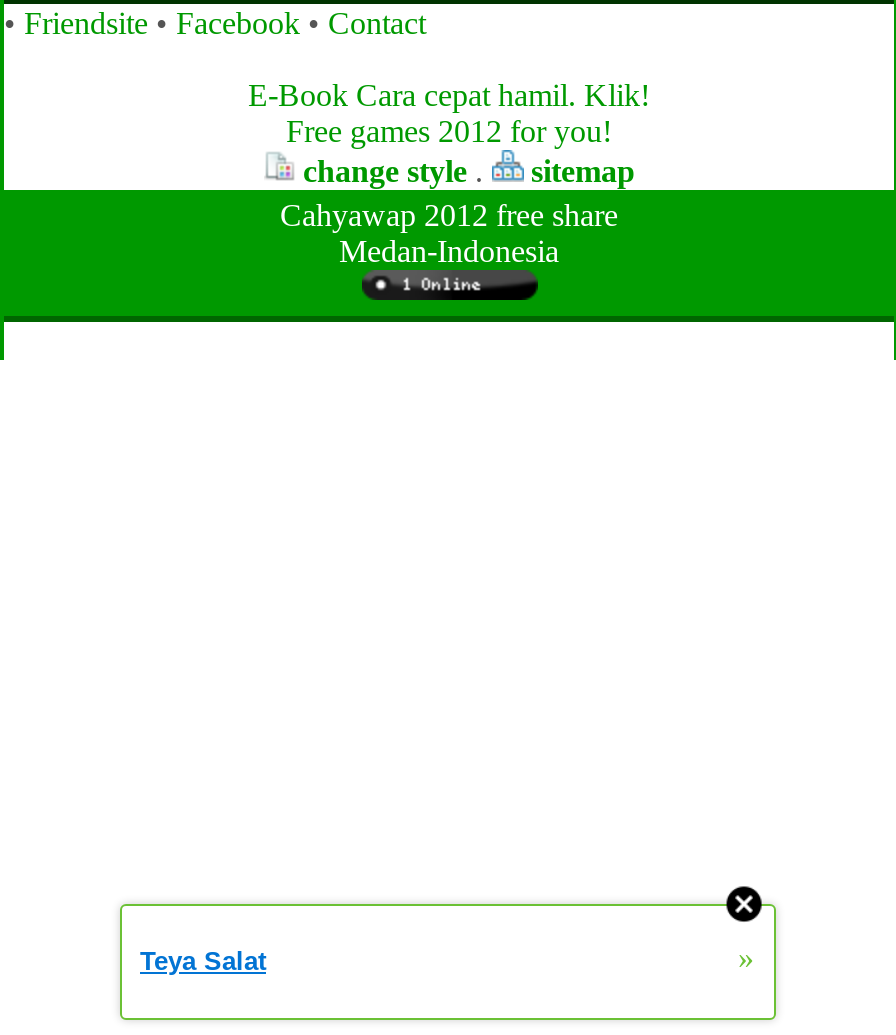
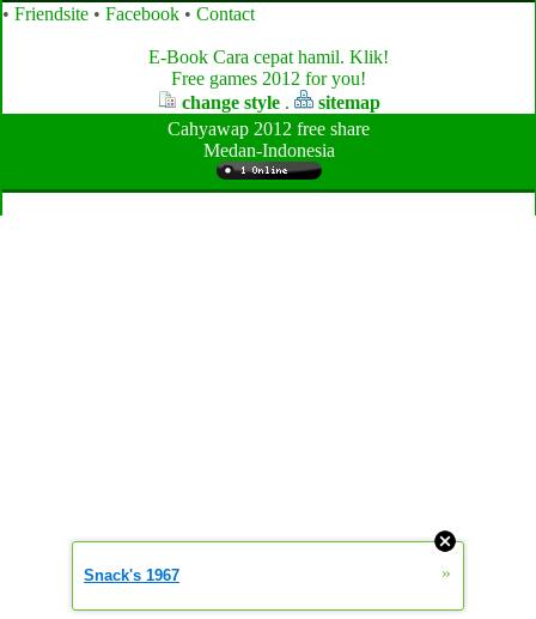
[140,946,266,976] Teya Salat -> [84,566,179,584] Snack's 1967

